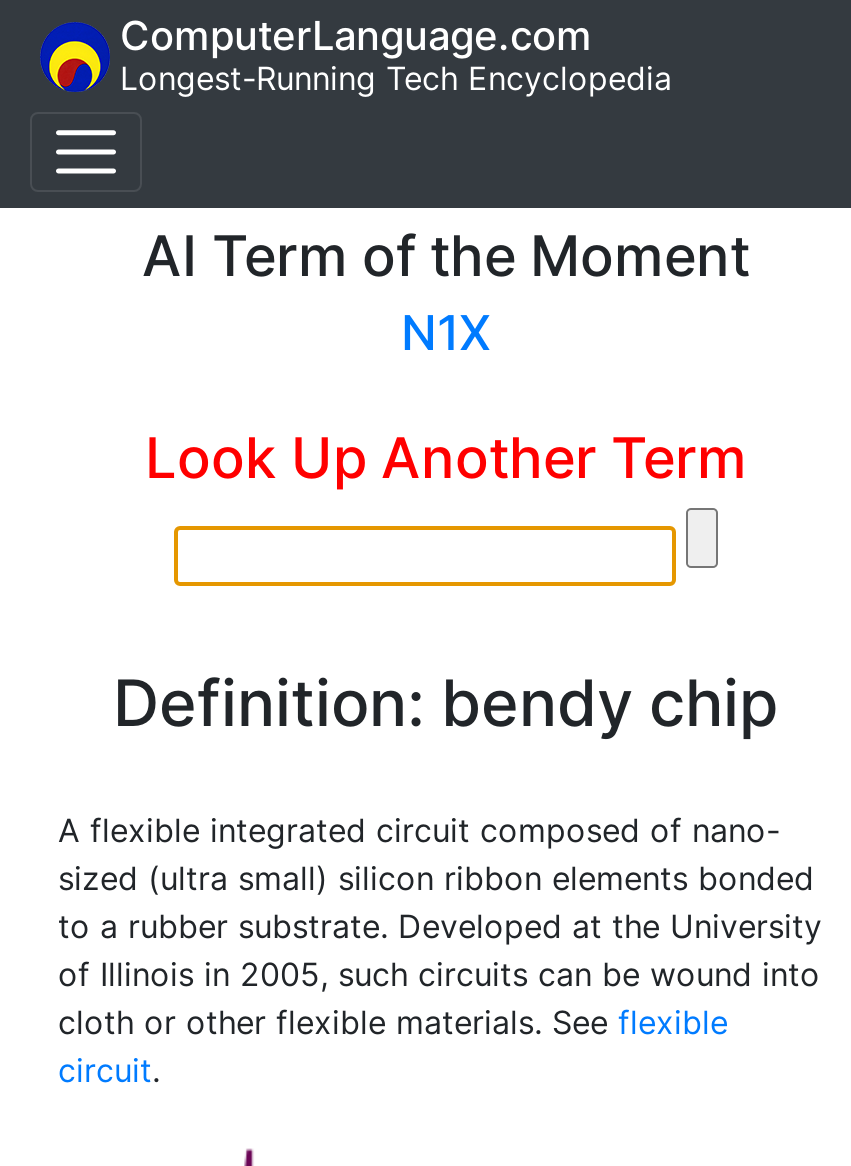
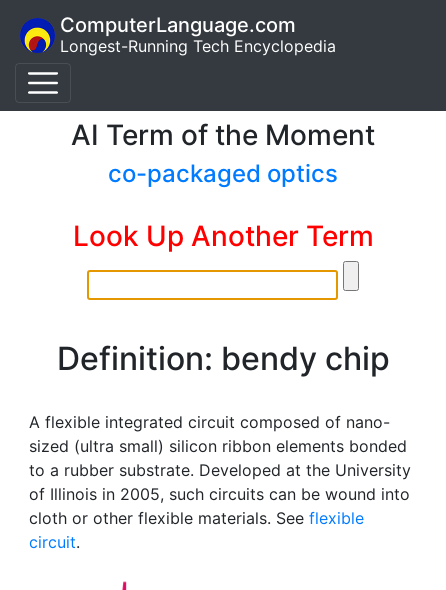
[401,304,491,362] N1X -> [108,159,338,188] co-packaged optics

